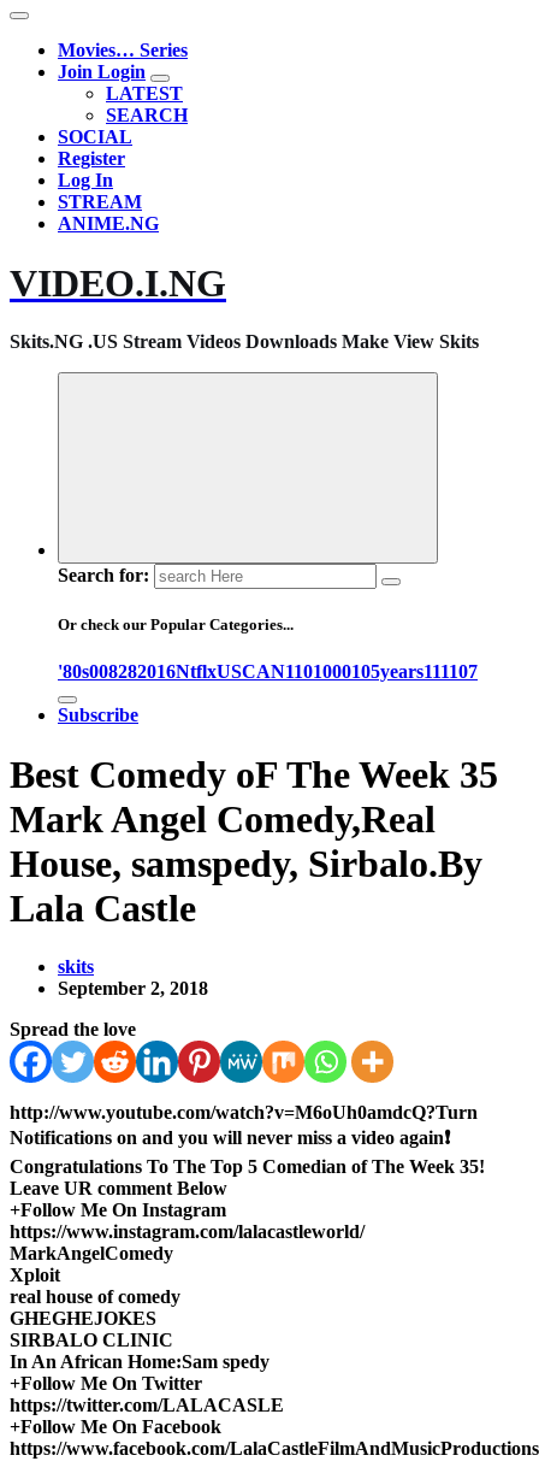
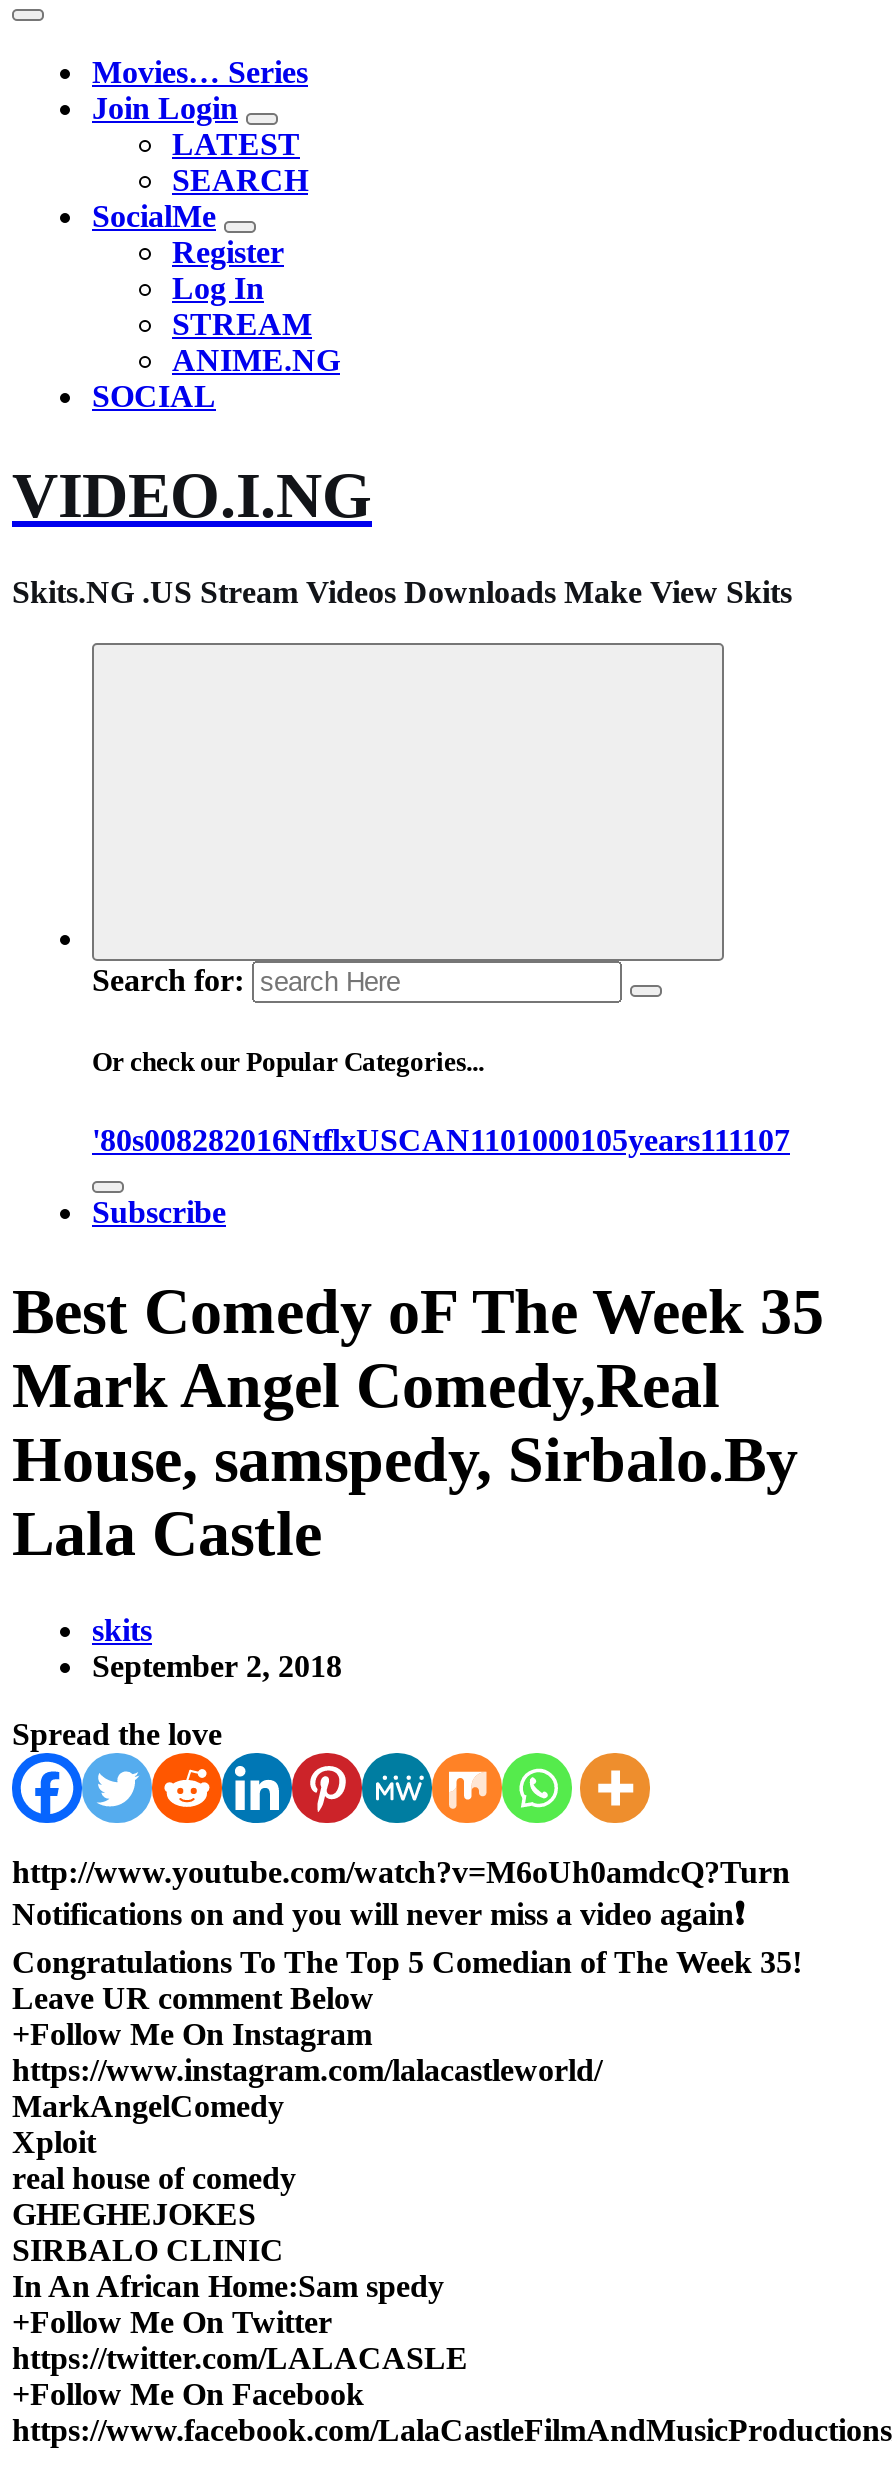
moved [58,127,132,147] -> [92,379,216,413]: SOCIAL
none -> [92,199,216,233] SocialMe

